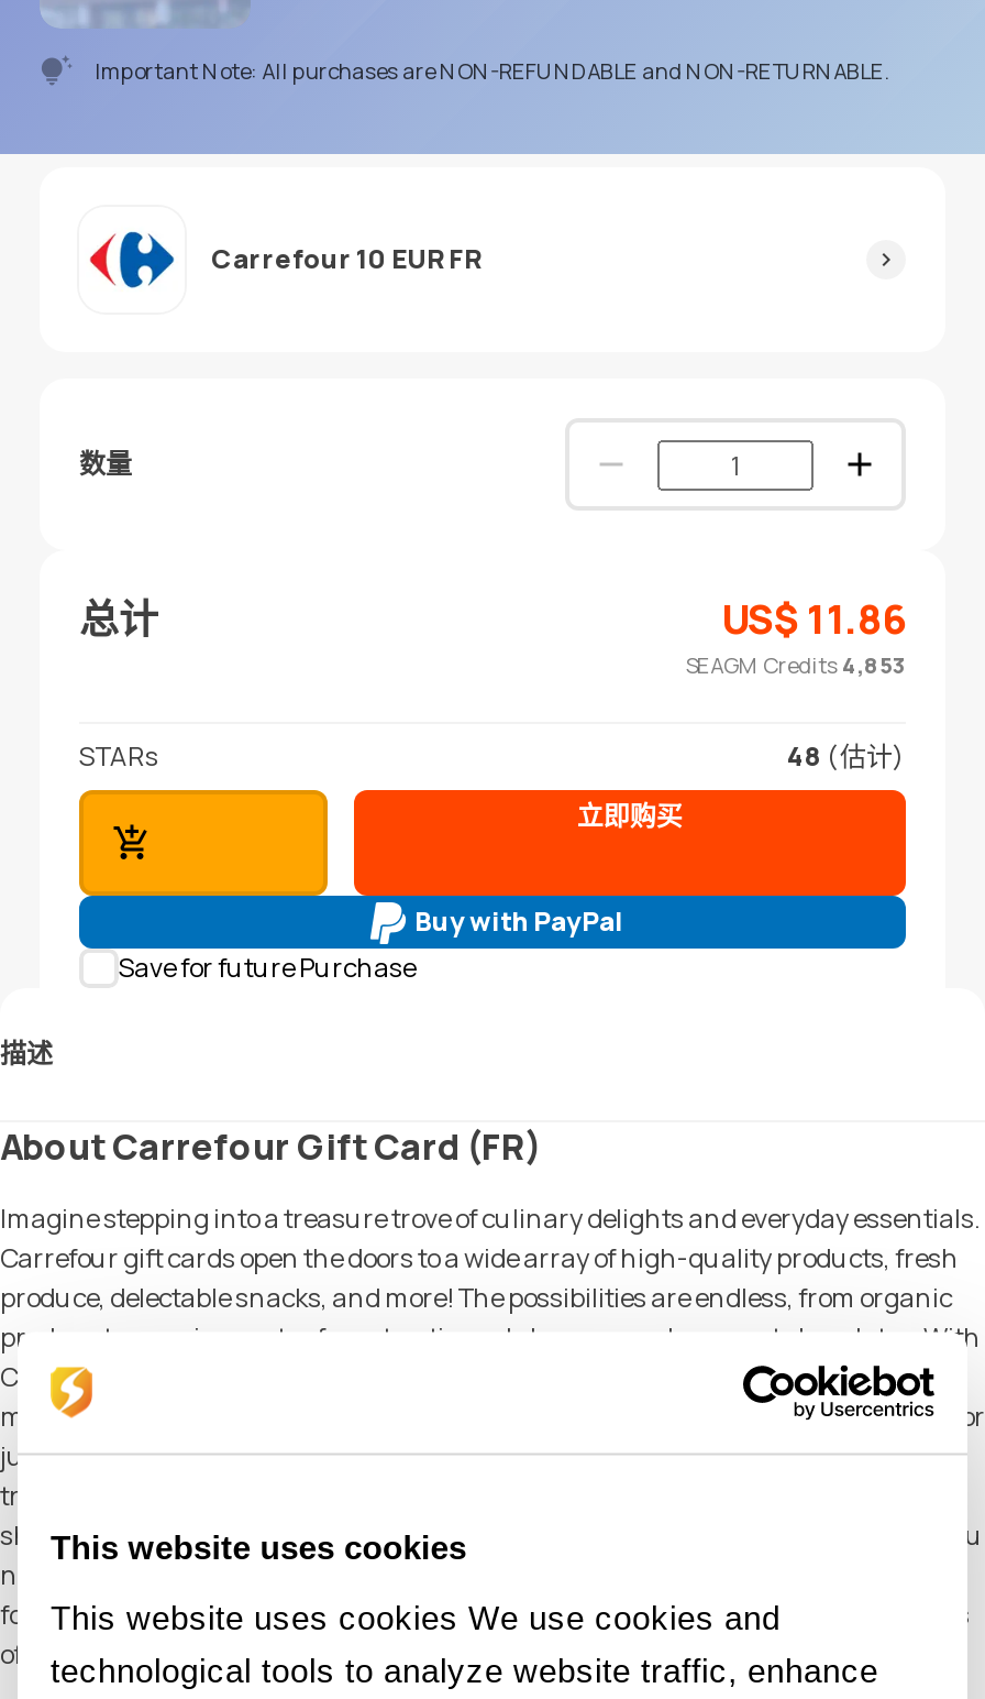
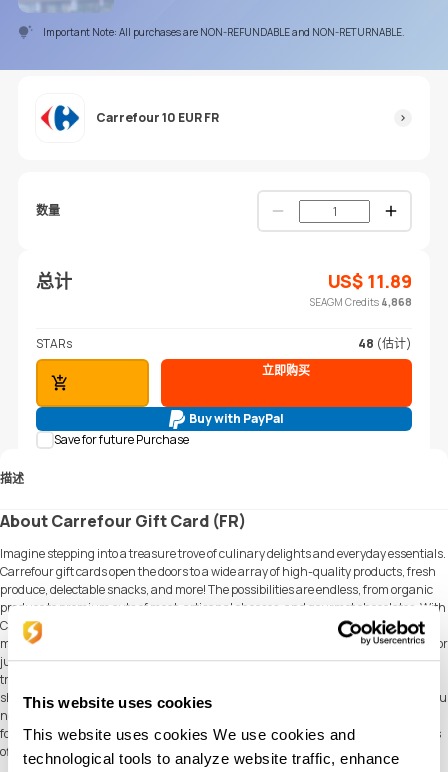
[686,592,906,680] US$11.86 | SEAGM Credits 4,853 -> [310,269,412,309] US$11.89 | SEAGM Credits 4,868

